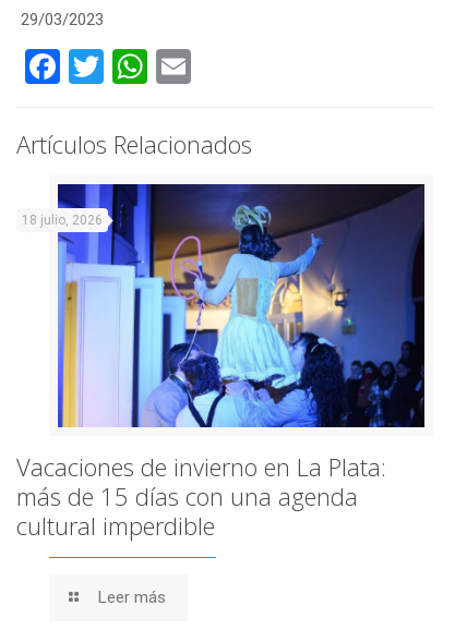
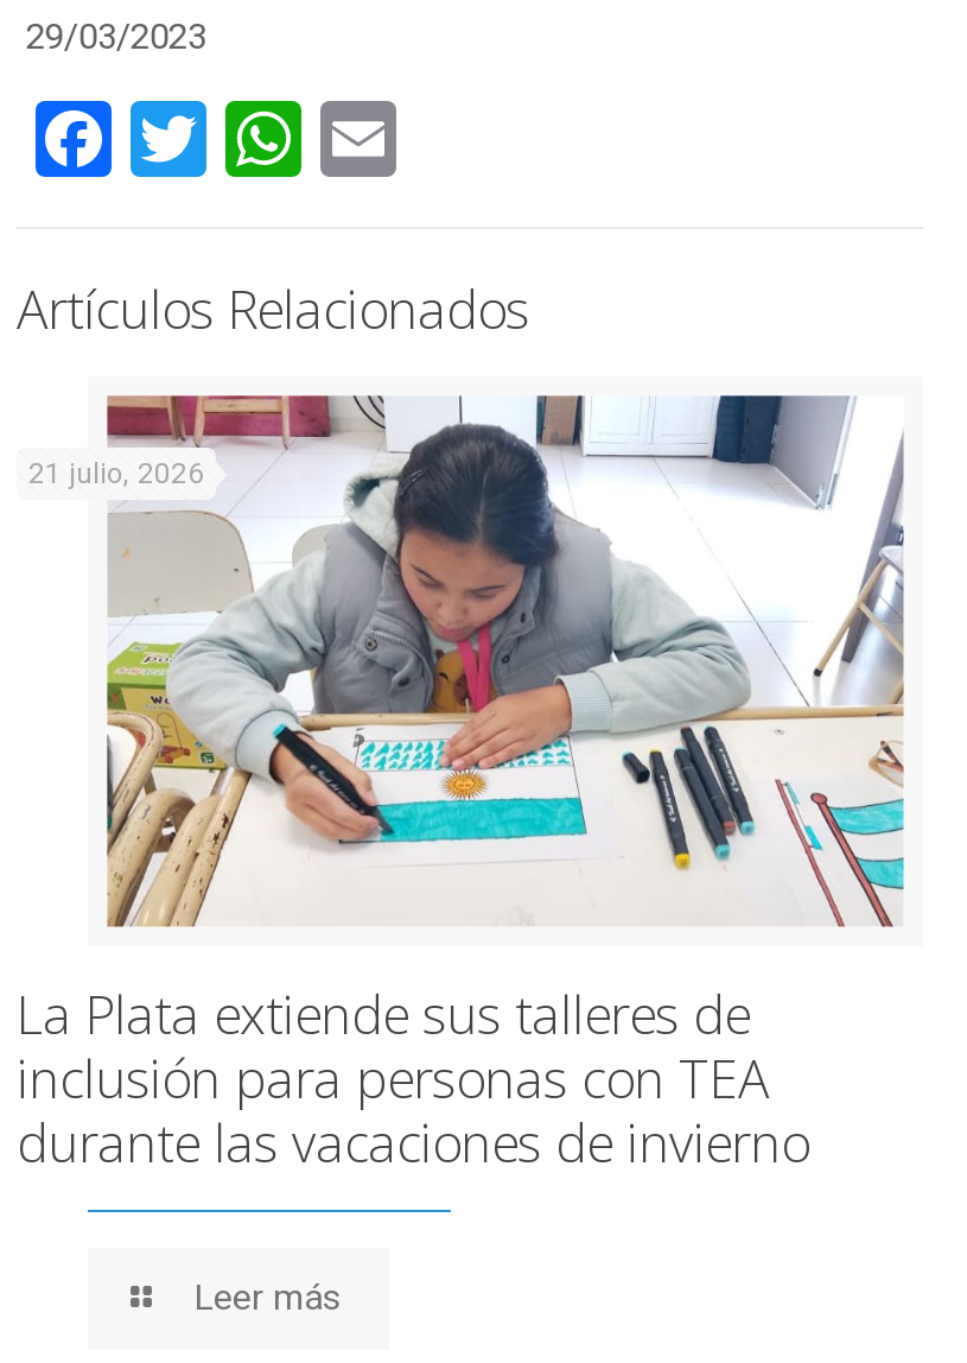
[22,183,426,428] [image] | 18 julio, 2026 -> [28,393,906,930] [image] | 21 julio, 2026
[16,450,386,542] Vacaciones de invierno en La Plata: | más de 15 días con una agenda | cultural imperdible -> [17,978,809,1177] La Plata extiende sus talleres de | inclusión para personas con TEA | durante las vacaciones de invierno

